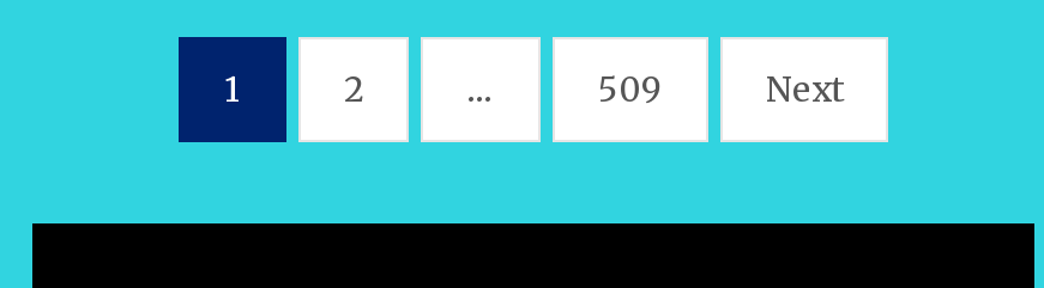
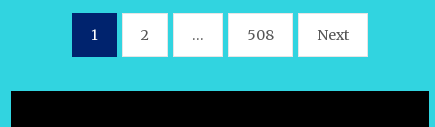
[598,68,663,111] 509 -> [247,26,274,44] 508

